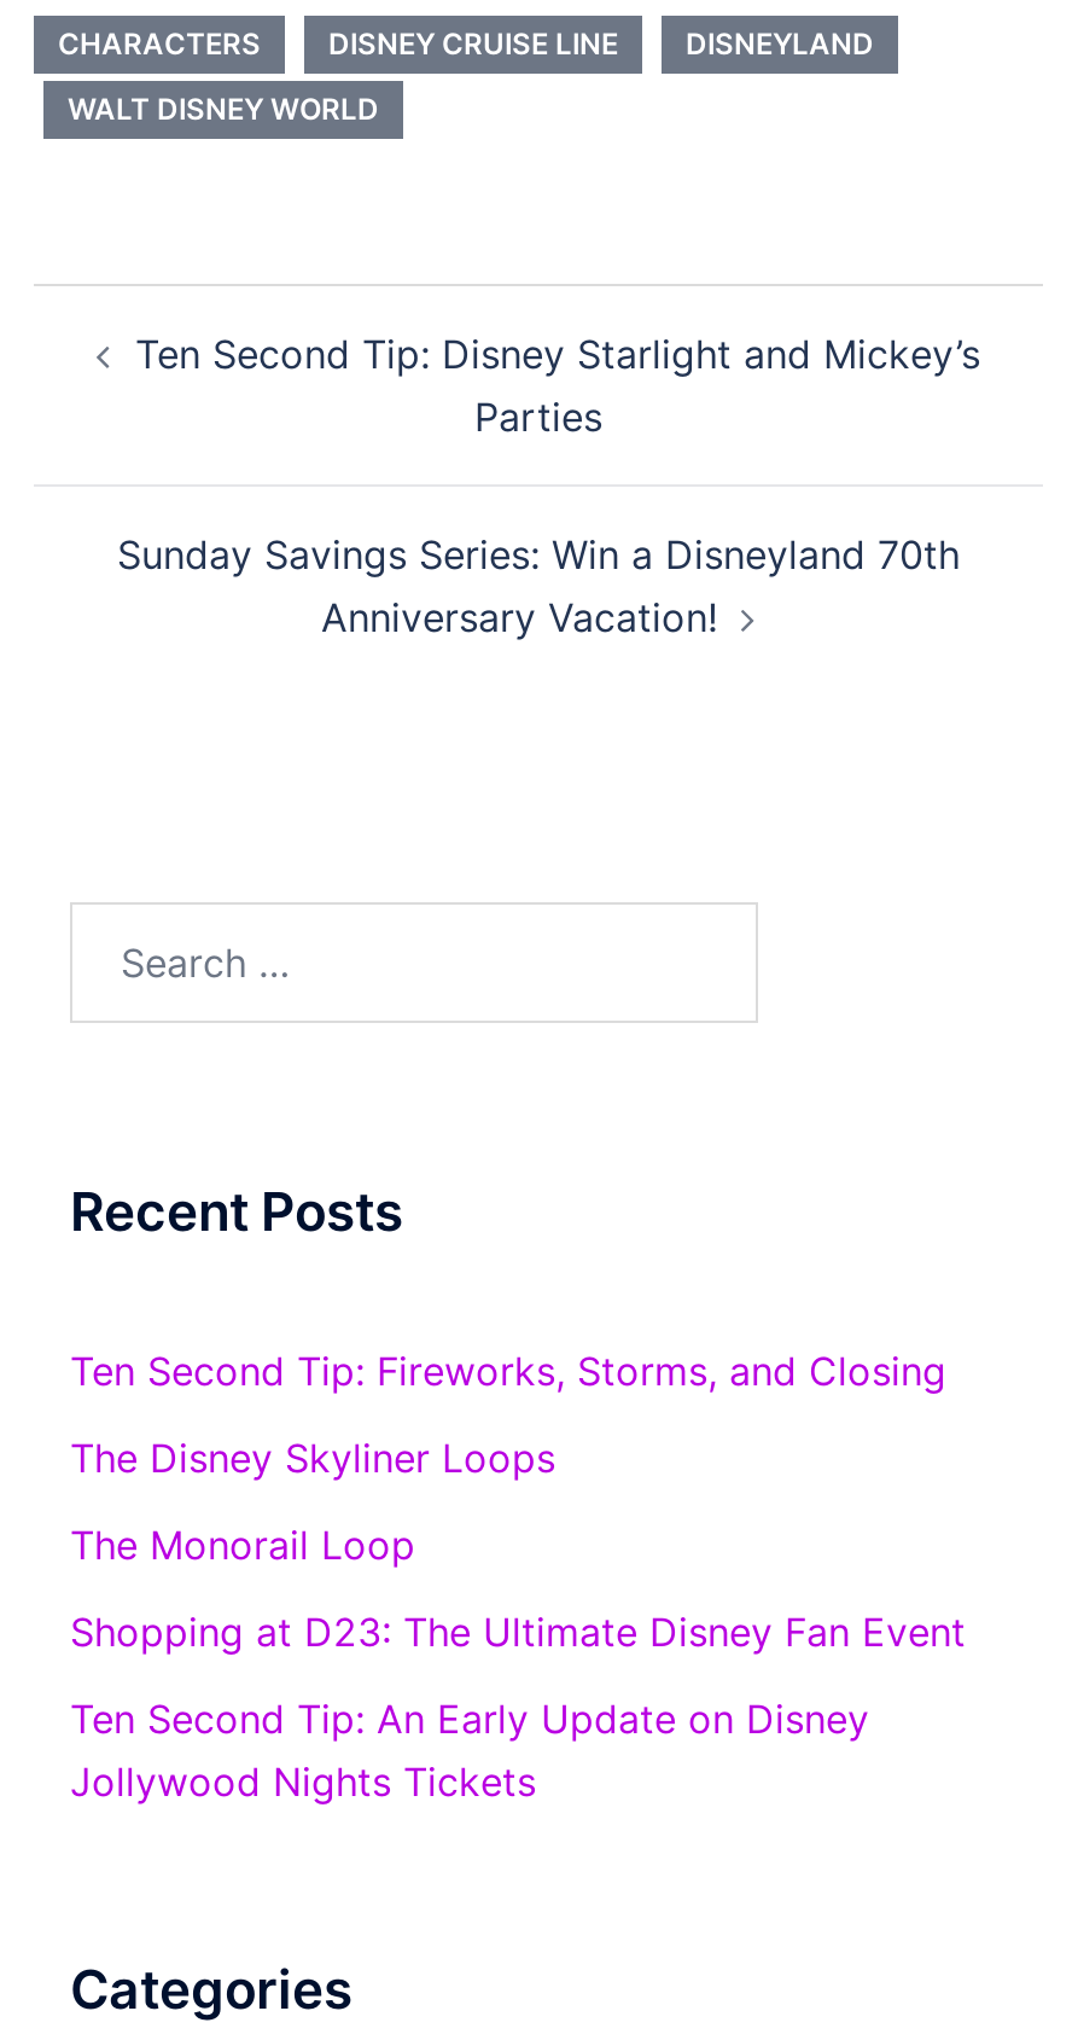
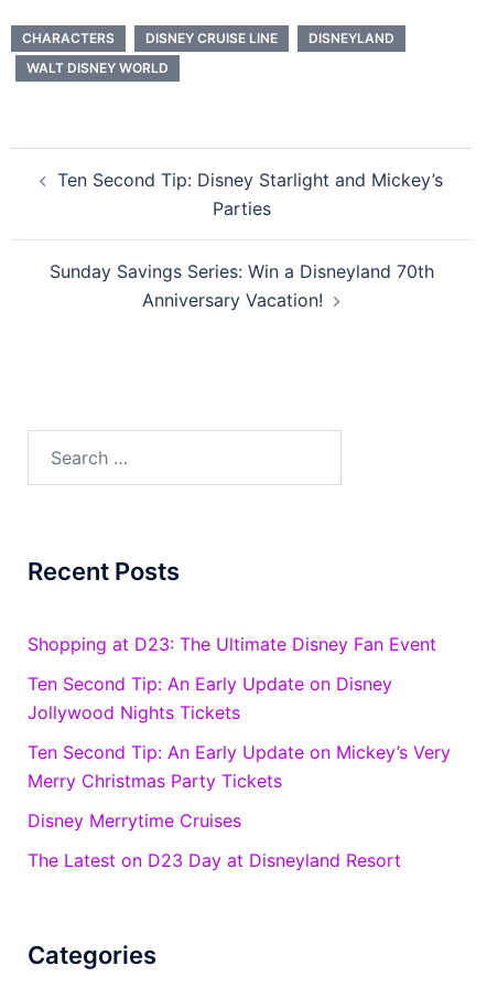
[70,1348,946,1571] Ten Second Tip: Fireworks, Storms, and Closing | The Disney Skyliner Loops | The Monorail Loop -> none
moved [70,1609,966,1807] -> [28,633,436,724]: Shopping at D23: The Ultimate Disney Fan Event | Ten Second Tip: An Early Update on Disney | Jollywood Nights Tickets
none -> [28,741,451,871] Ten Second Tip: An Early Update on Mickey’s Very | Merry Christmas Party Tickets | Disney Merrytime Cruises | The Latest on D23 Day at Disneyland Resort

